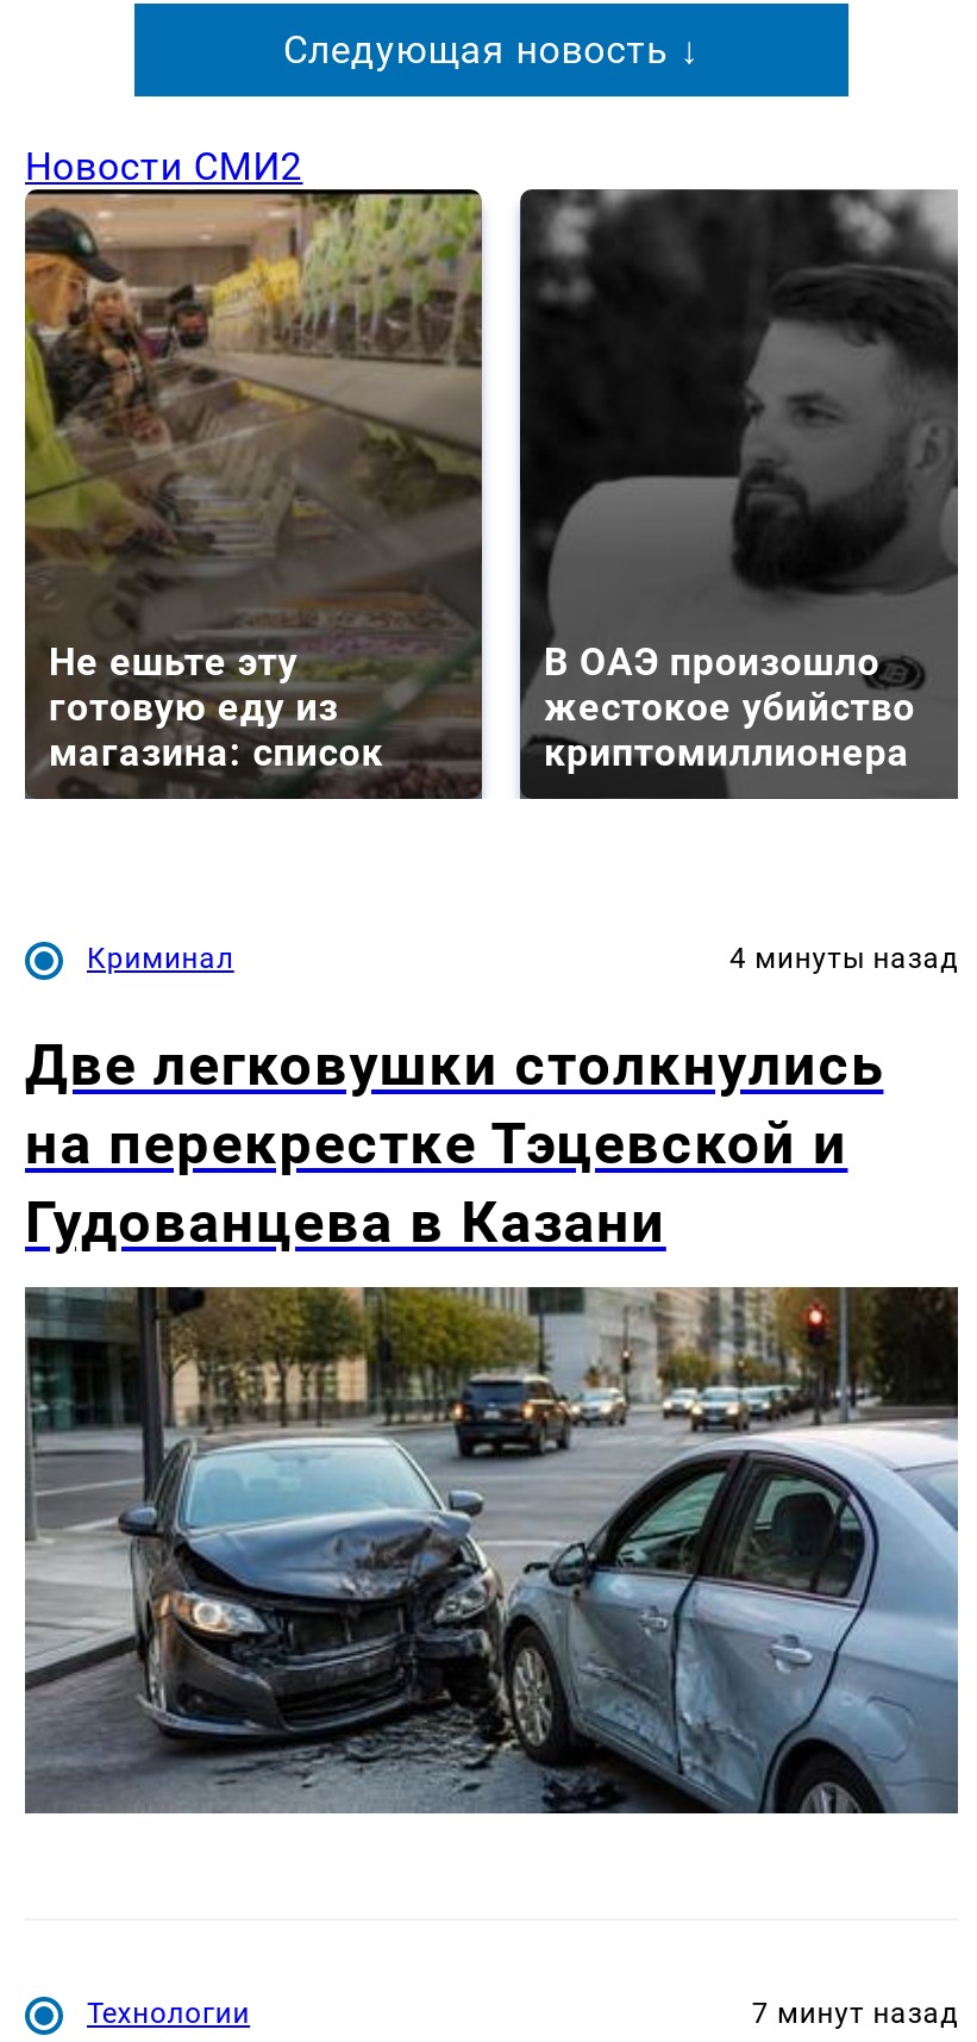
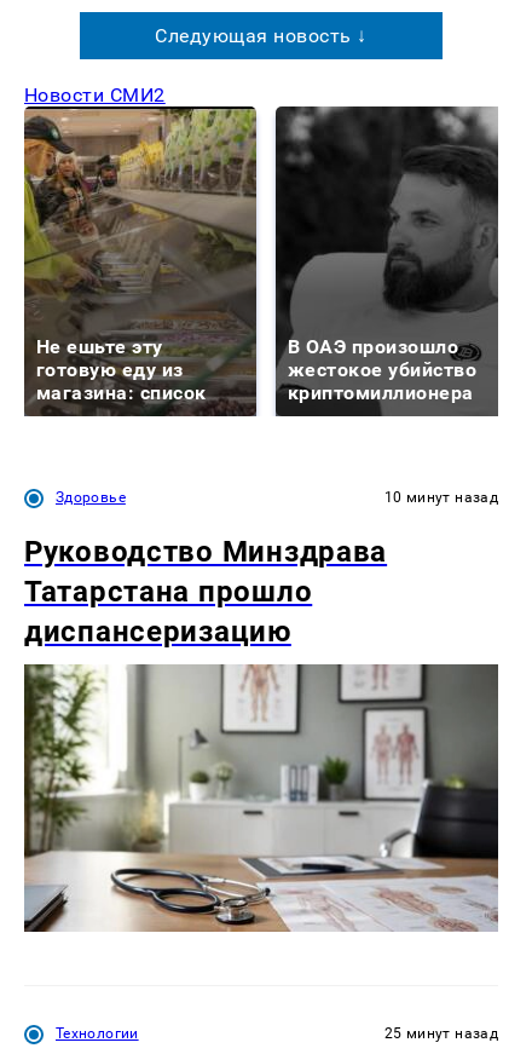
[87,943,958,976] Криминал | 4 минуты назад -> [56,489,498,506] Здоровье | 10 минут назад
[25,1033,883,1257] Две легковушки столкнулись | на перекрестке Тэцевской и | Гудованцева в Казани -> [24,535,387,649] Руководство Минздрава | Татарстана прошло | диспансеризацию
[25,1285,960,1816] [image] -> [24,663,499,932] [image]
[752,1997,958,2031] 7 минут назад -> [384,1025,498,1042] 25 минут назад

